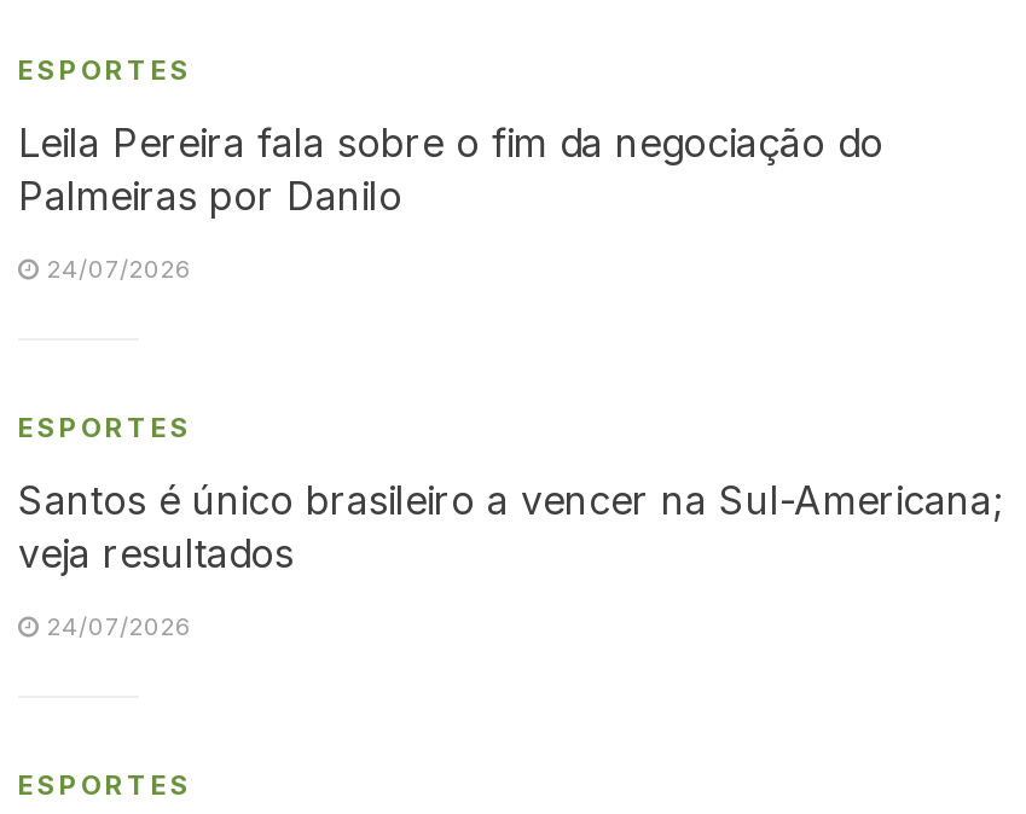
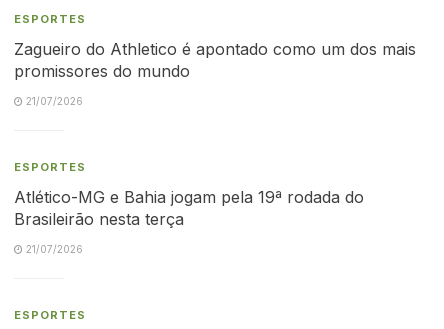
[18,119,883,221] Leila Pereira fala sobre o fim da negociação do | Palmeiras por Danilo -> [14,39,416,81] Zagueiro do Athletico é apontado como um dos mais | promissores do mundo
[40,255,192,284] 24/07/2026 -> [23,95,83,107] 21/07/2026
[18,477,1002,578] Santos é único brasileiro a vencer na Sul-Americana; | veja resultados -> [14,187,364,229] Atlético-MG e Bahia jogam pela 19ª rodada do | Brasileirão nesta terça
[40,612,192,641] 24/07/2026 -> [23,243,83,255] 21/07/2026

